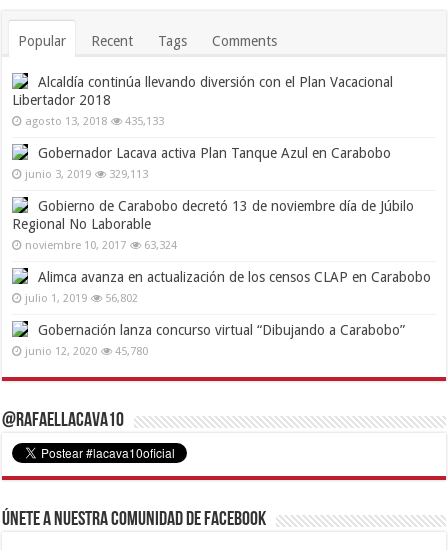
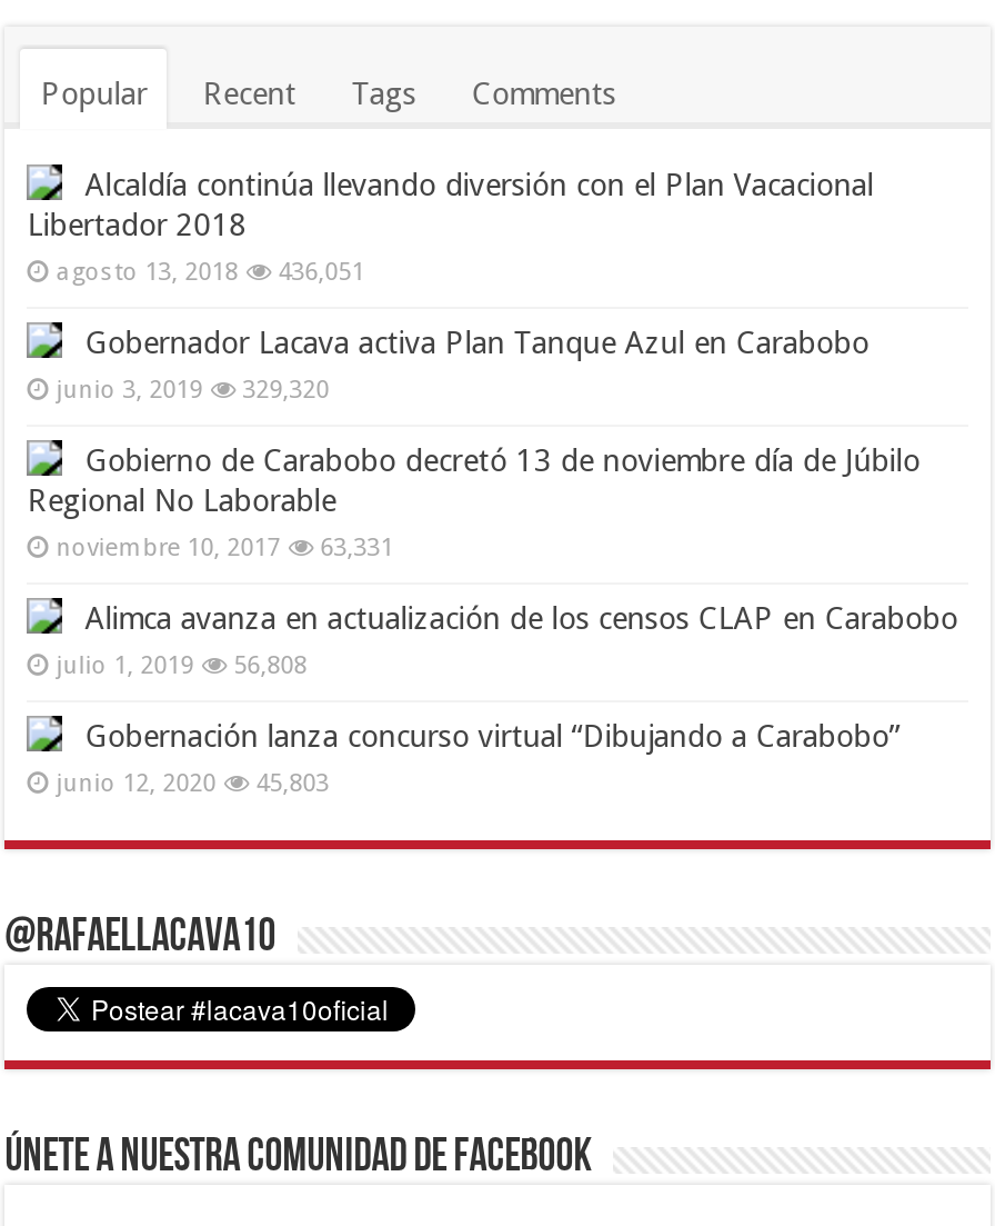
[25,115,164,128] agosto 13, 2018 435,133 -> [56,257,365,286] agosto 13, 2018 436,051
[25,168,148,181] junio 3, 2019 329,113 -> [56,375,329,404] junio 3, 2019 329,320
[25,239,177,252] noviembre 10, 2017 63,324 -> [56,533,394,562] noviembre 10, 2017 63,331
[25,292,138,305] julio 1, 2019 56,802 -> [56,650,307,679] julio 1, 2019 56,808
[25,345,148,358] junio 12, 2020 45,780 -> [56,768,329,797] junio 12, 2020 45,803

